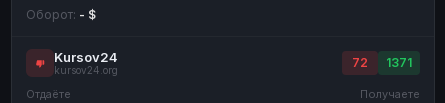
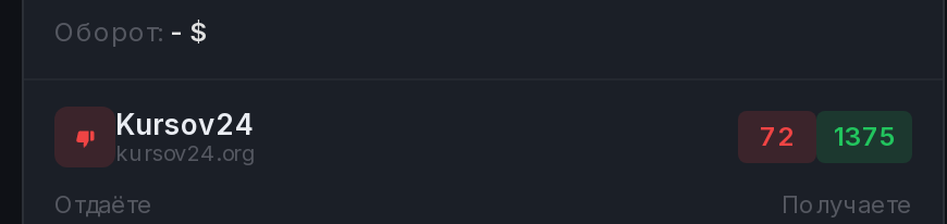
[352,54,412,69] 72 1371 -> [760,119,895,151] 72 1375

